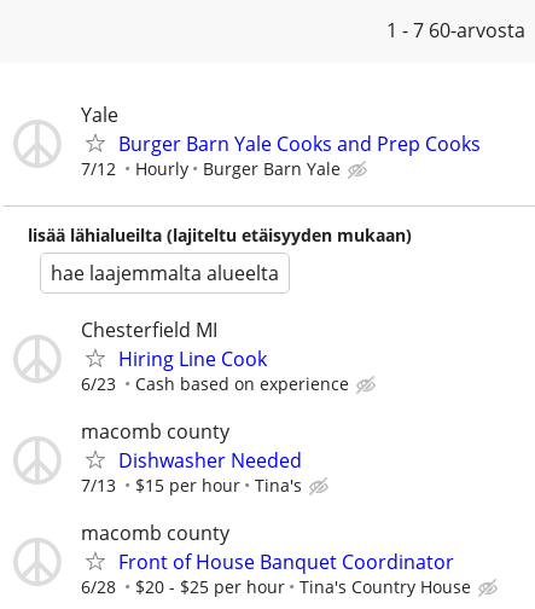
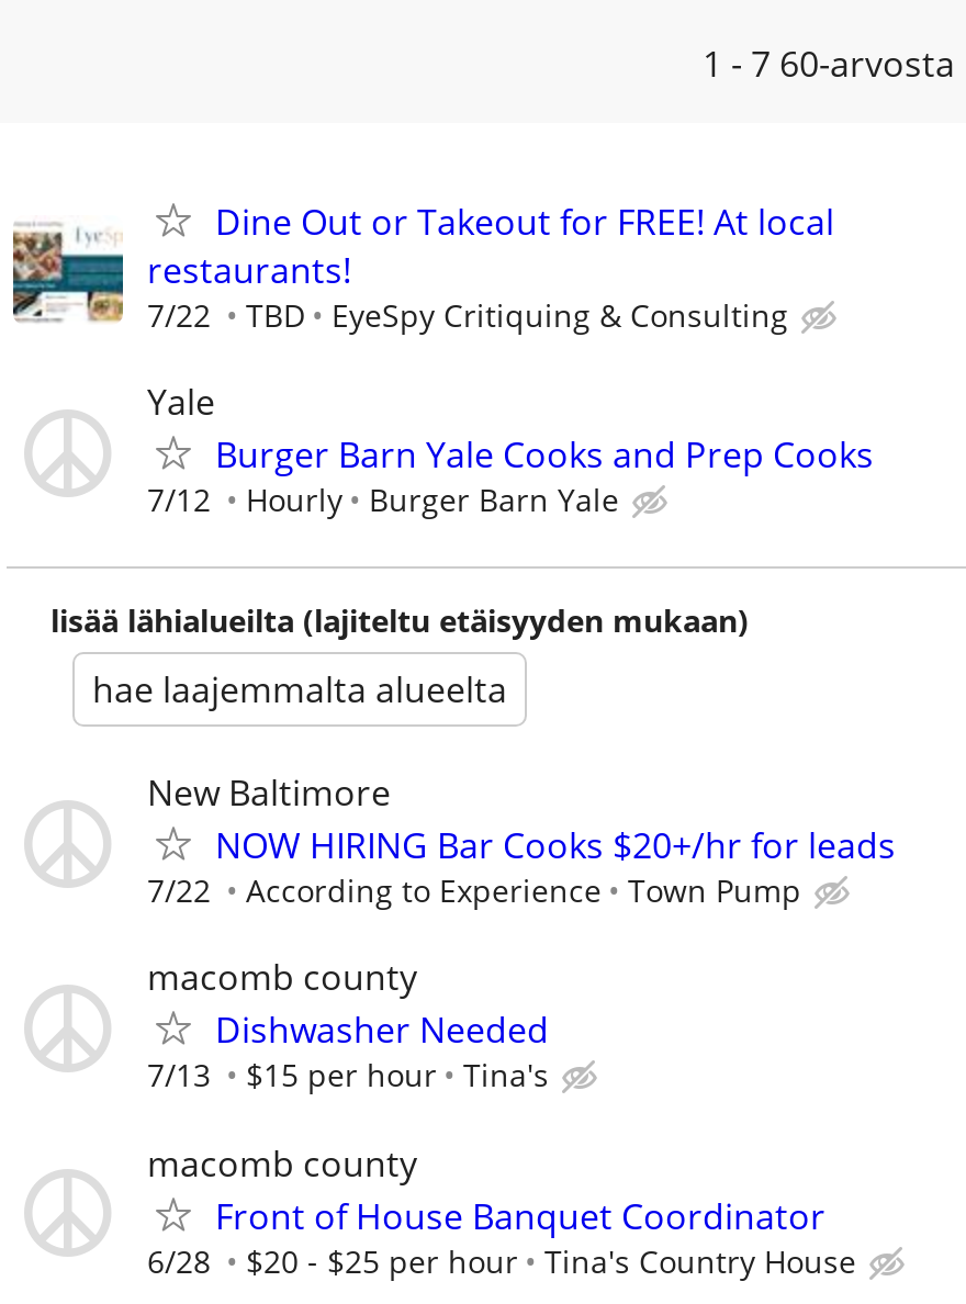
none -> [11,198,834,336] [image] | Dine Out or Takeout for FREE! At local | restaurants! | 7/22 | TBD | EyeSpy Critiquing & Consulting
[81,317,349,395] Chesterfield MI | Hiring Line Cook | 6/23 | Cash based on experience -> [147,769,896,911] New Baltimore | NOW HIRING Bar Cooks $20+/hr for leads | 7/22 | According to Experience | Town Pump

